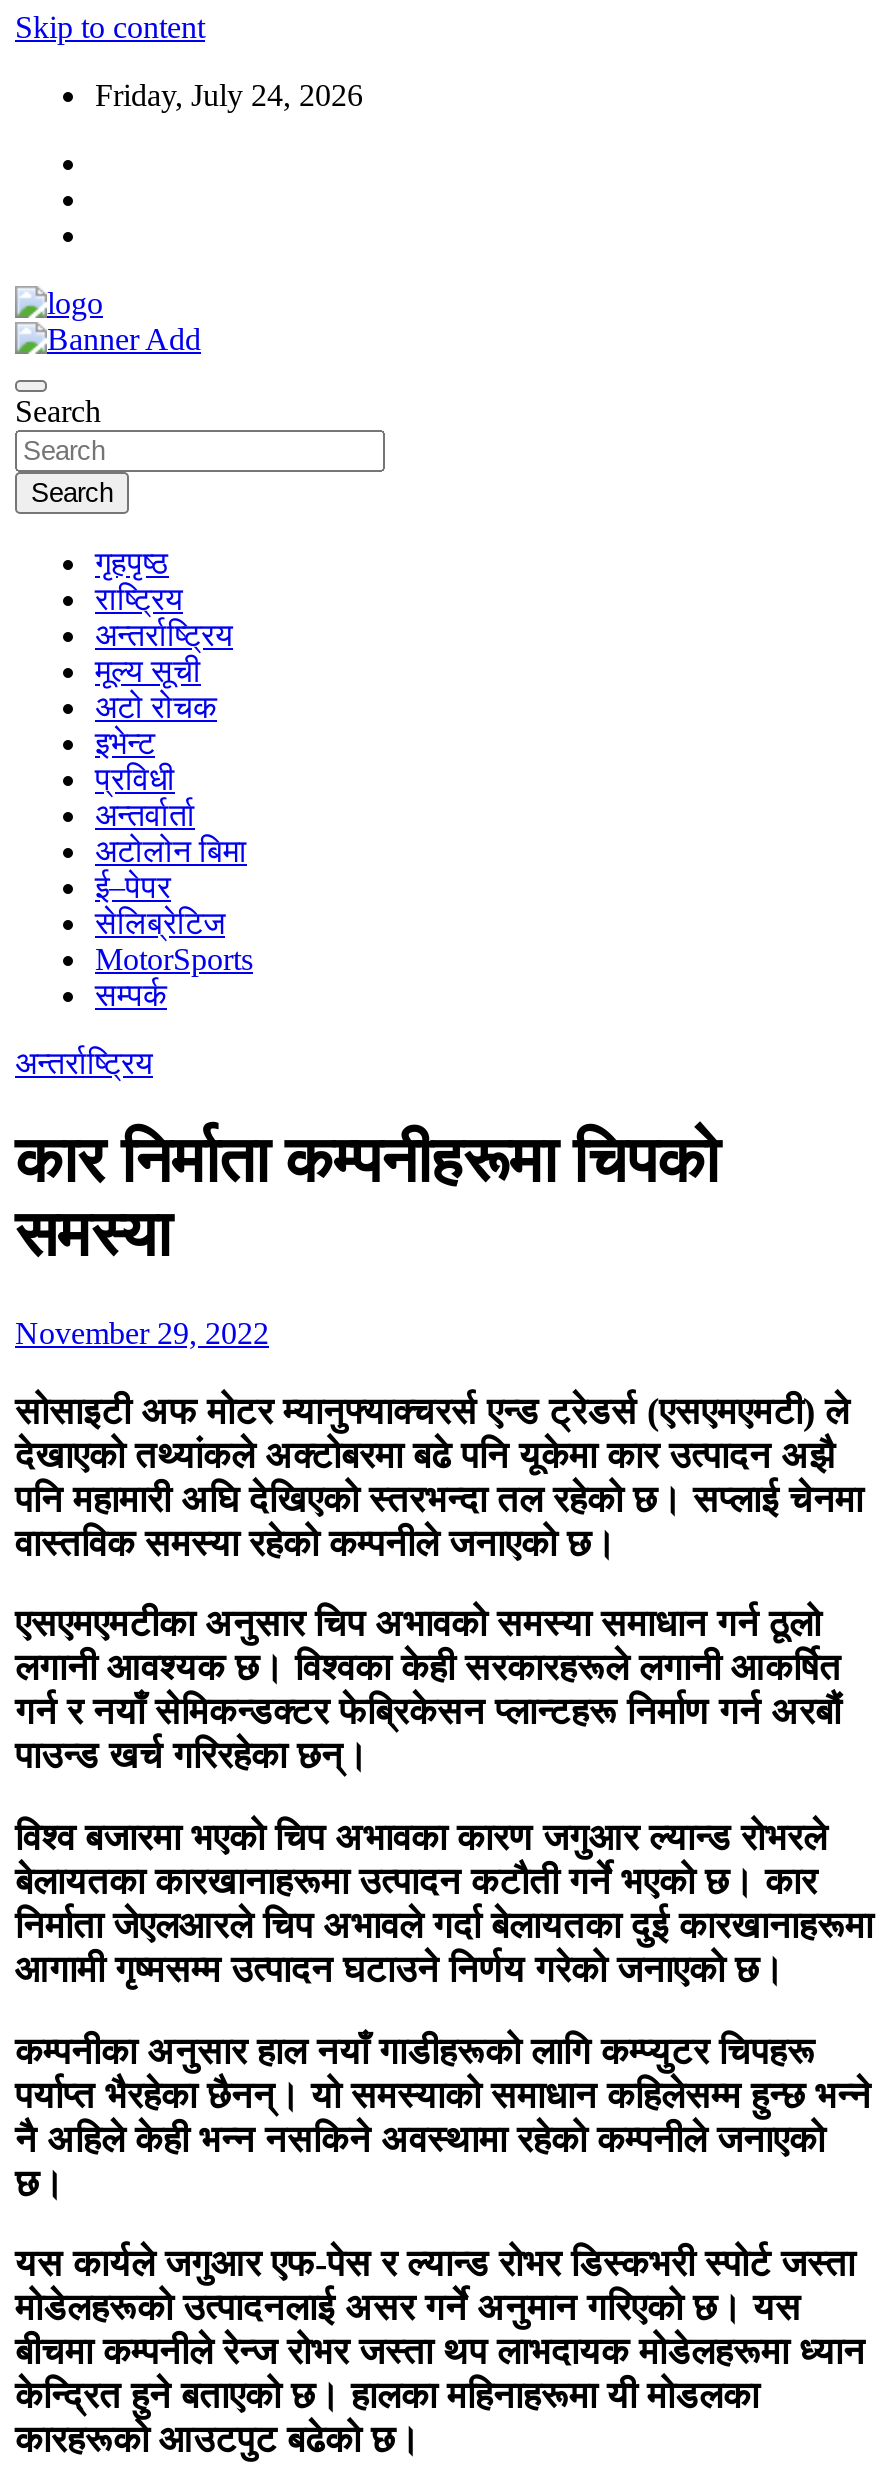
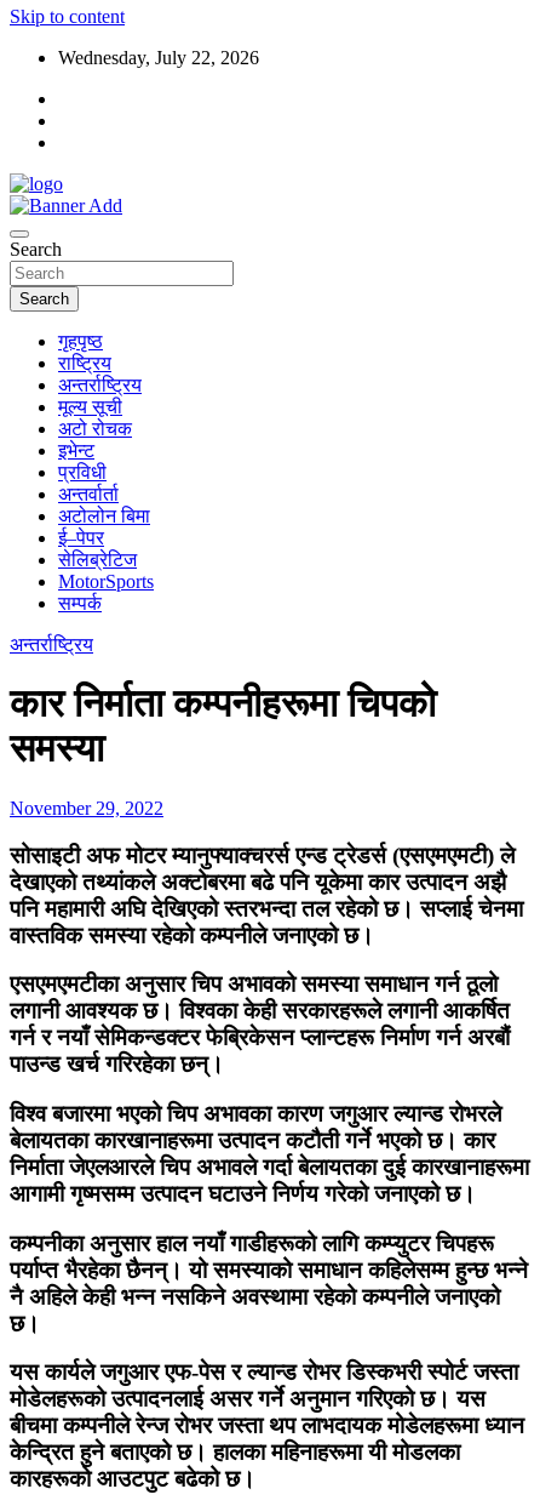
[95,78,363,112] Friday, July 24, 2026 -> [58,47,259,68] Wednesday, July 22, 2026

